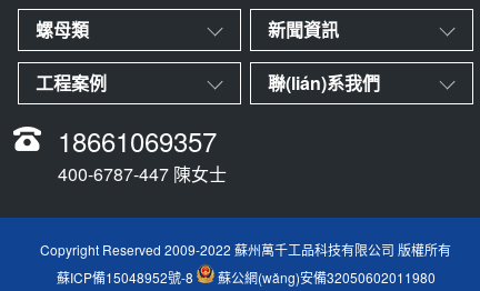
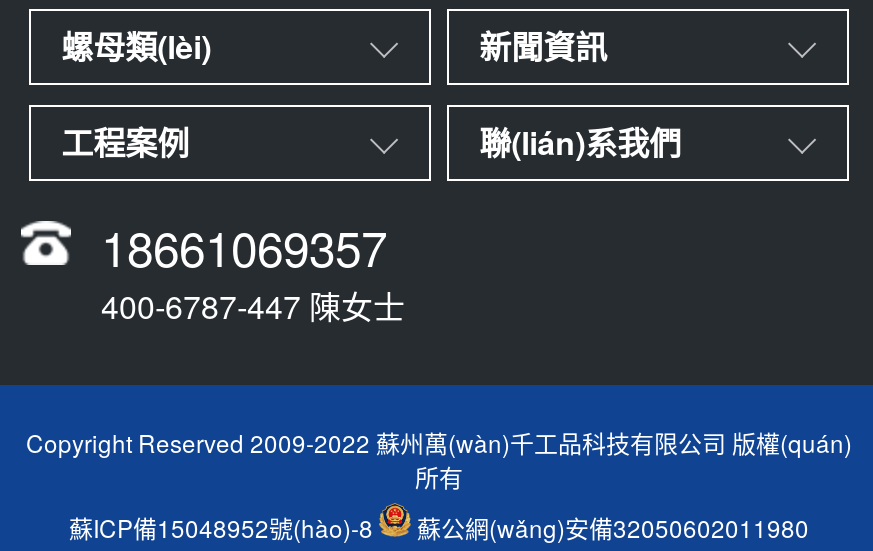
[36,17,89,42] 螺母類 -> [61,23,211,69] 螺母類(lèi)
[40,240,451,259] Copyright Reserved 2009-2022 蘇州萬千工品科技有限公司 版權所有 -> [26,425,852,493] Copyright Reserved 2009-2022 蘇州萬(wàn)千工品科技有限公司 版權(quán) | 所有
[56,268,193,287] 蘇ICP備15048952號-8 -> [69,509,373,543] 蘇ICP備15048952號(hào)-8

